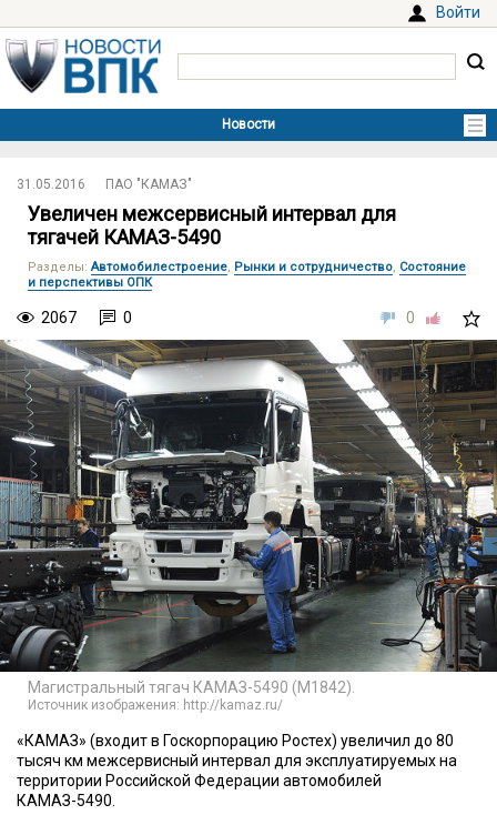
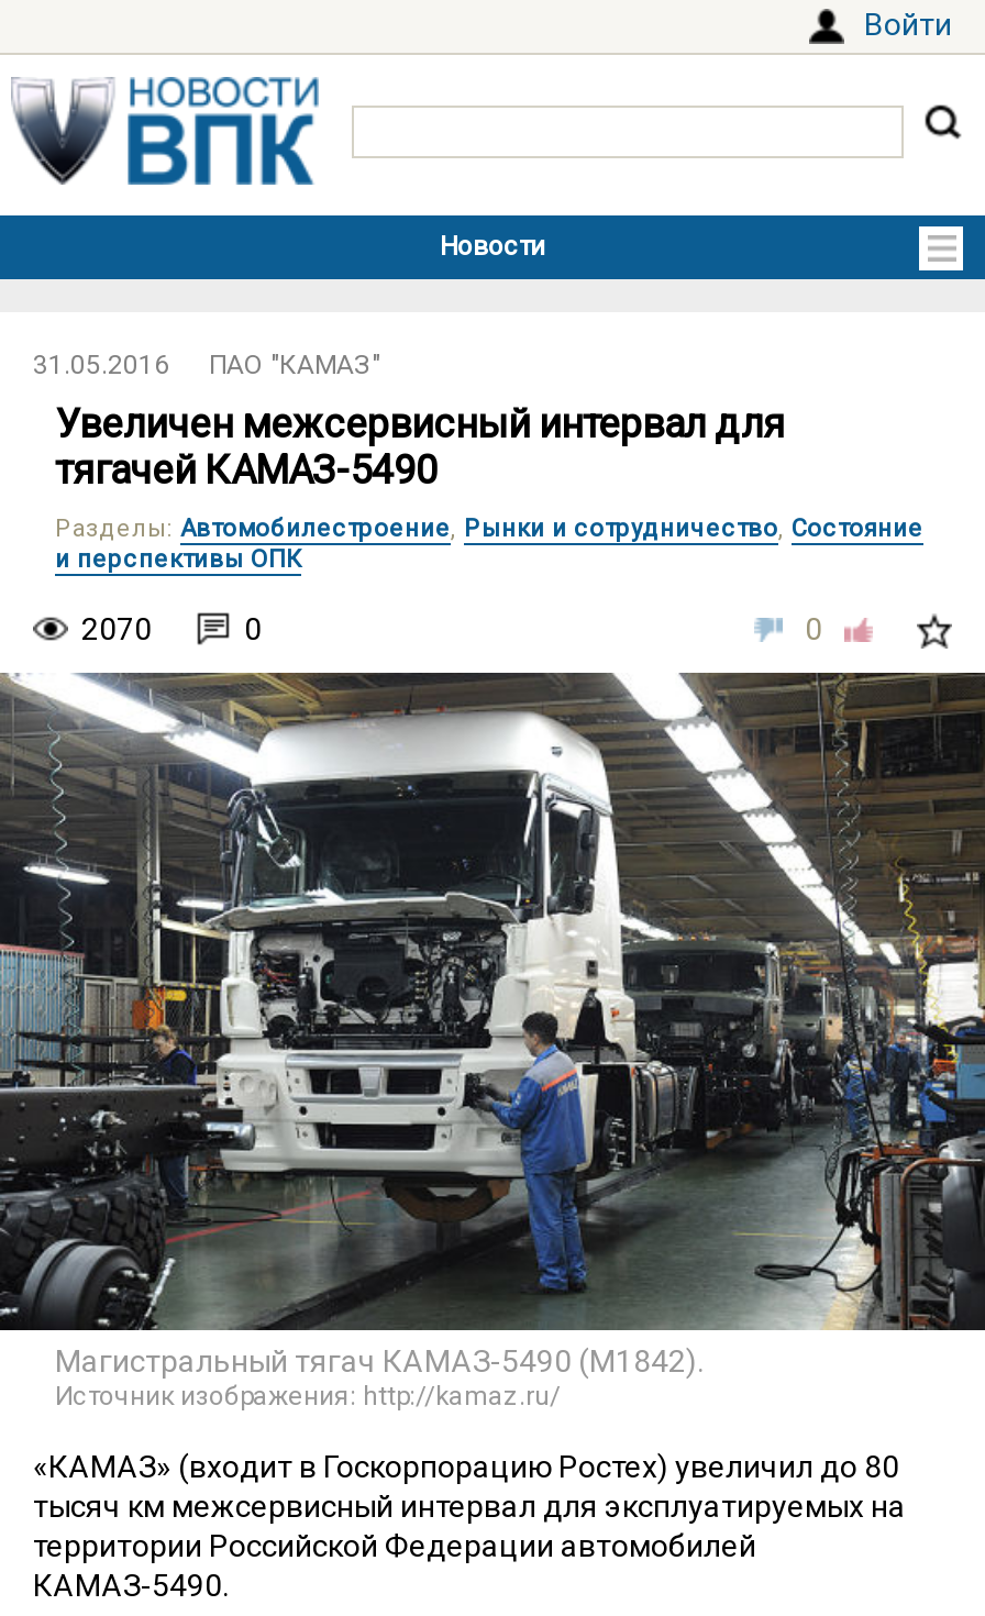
[41,309,77,327] 2067 -> [81,612,152,647] 2070

